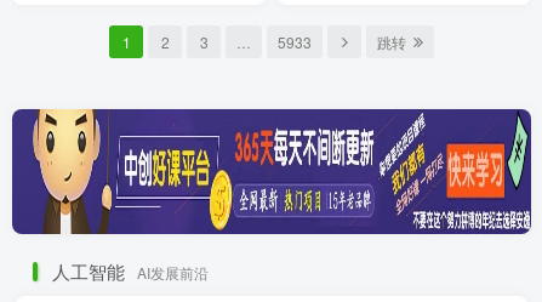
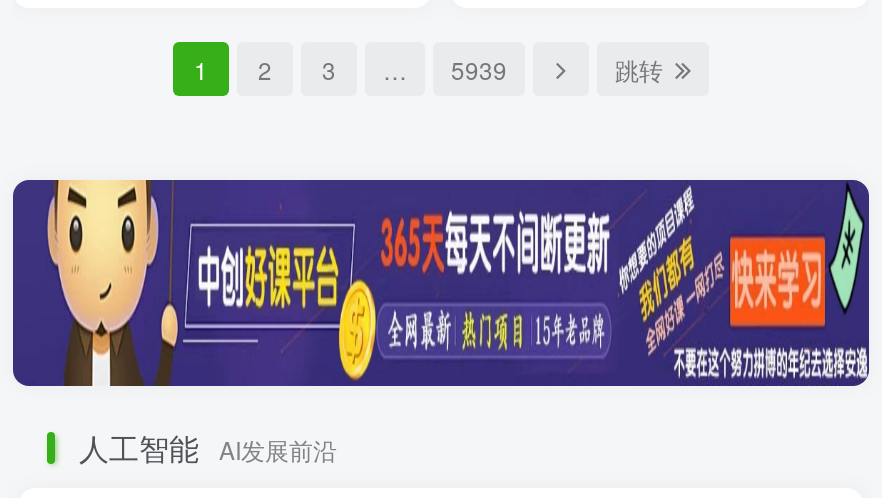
[278,32,312,53] 5933 -> [451,53,507,87] 5939

